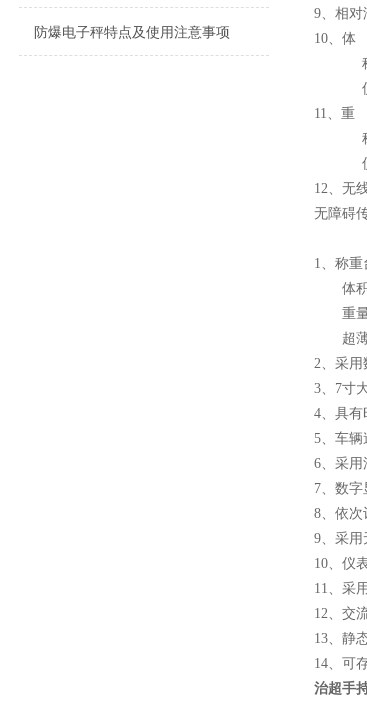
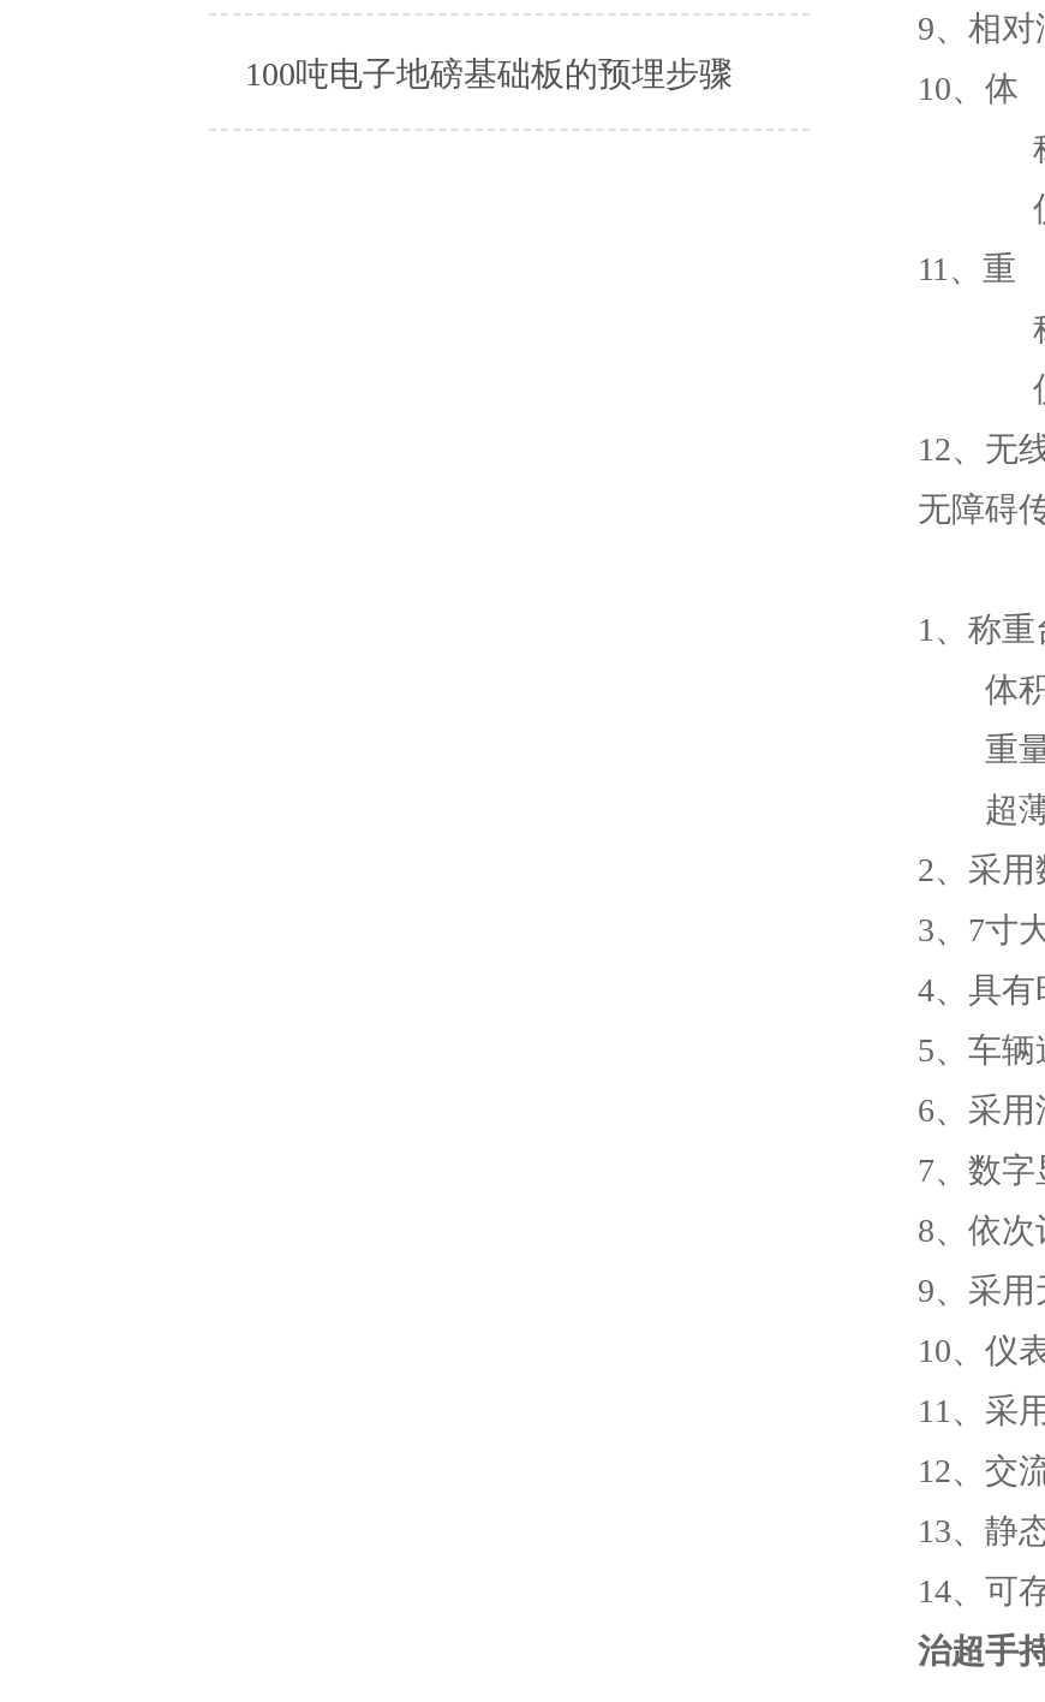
[34,25,230,40] 防爆电子秤特点及使用注意事项 -> [245,56,733,93] 100吨电子地磅基础板的预埋步骤

